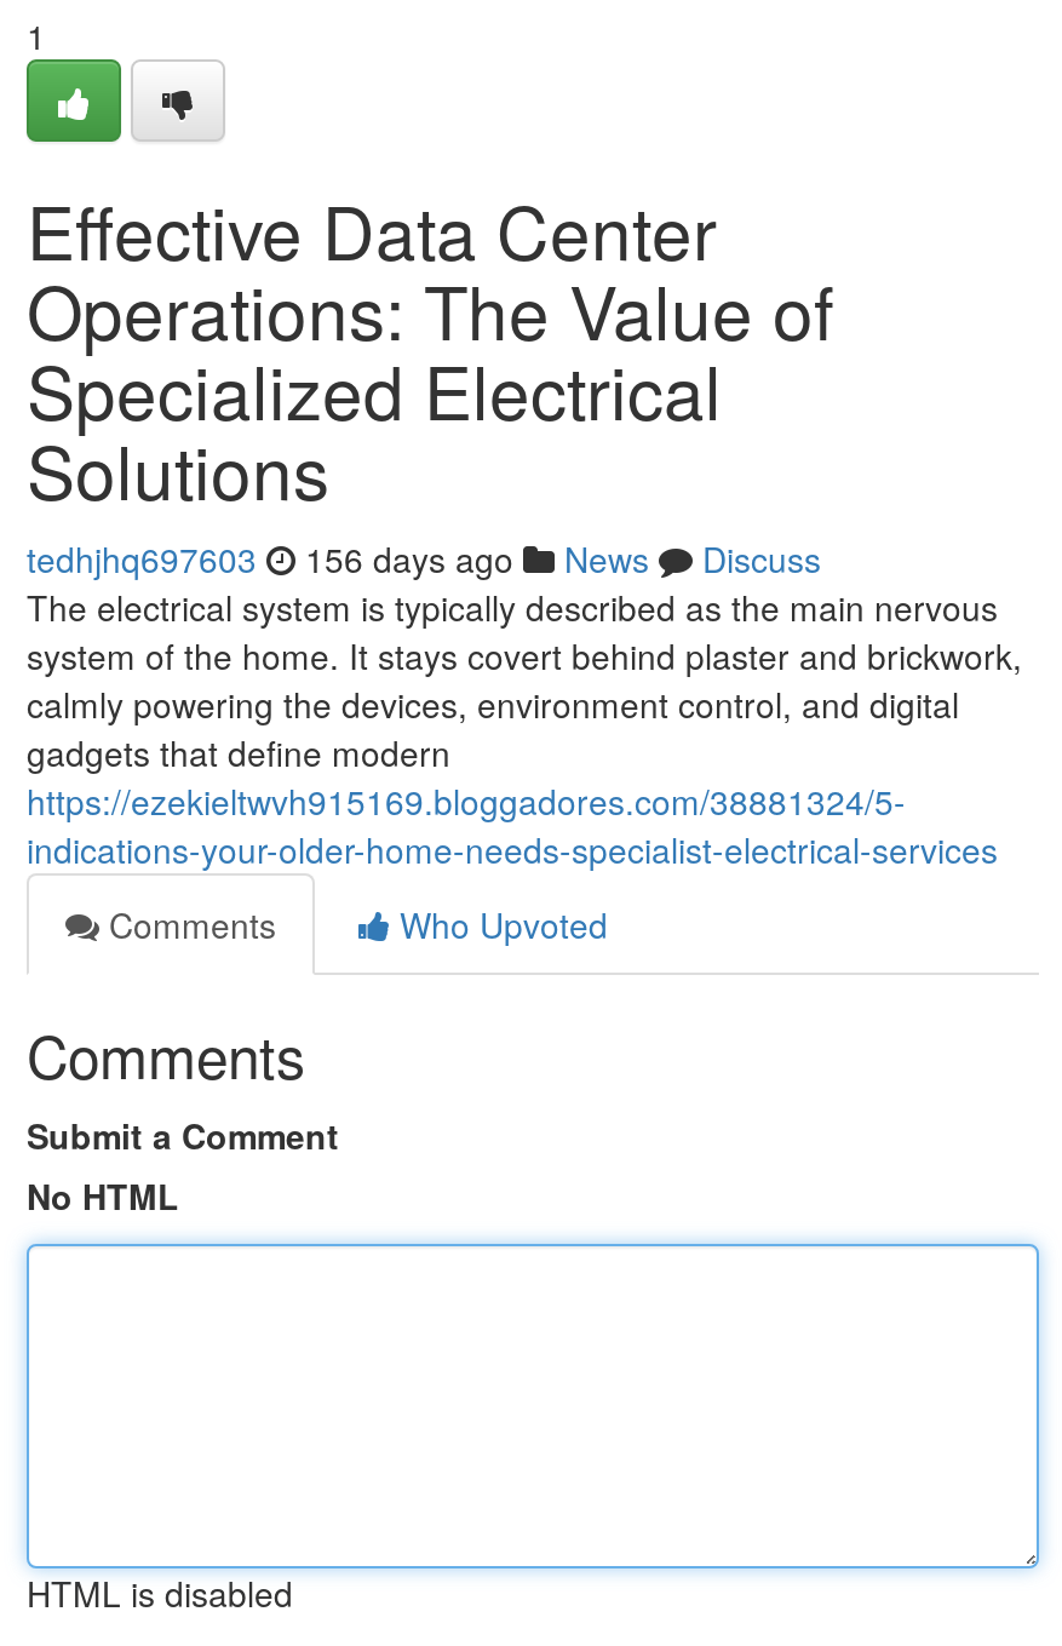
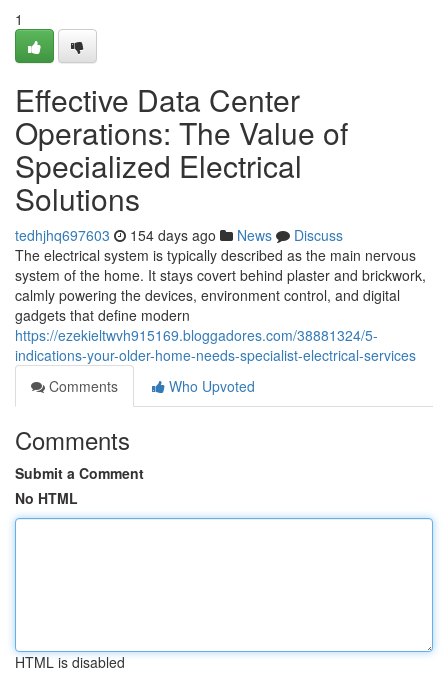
[27,534,821,583] tedhjhq697603 156 days ago News Discuss -> [15,225,343,245] tedhjhq697603 154 days ago News Discuss

